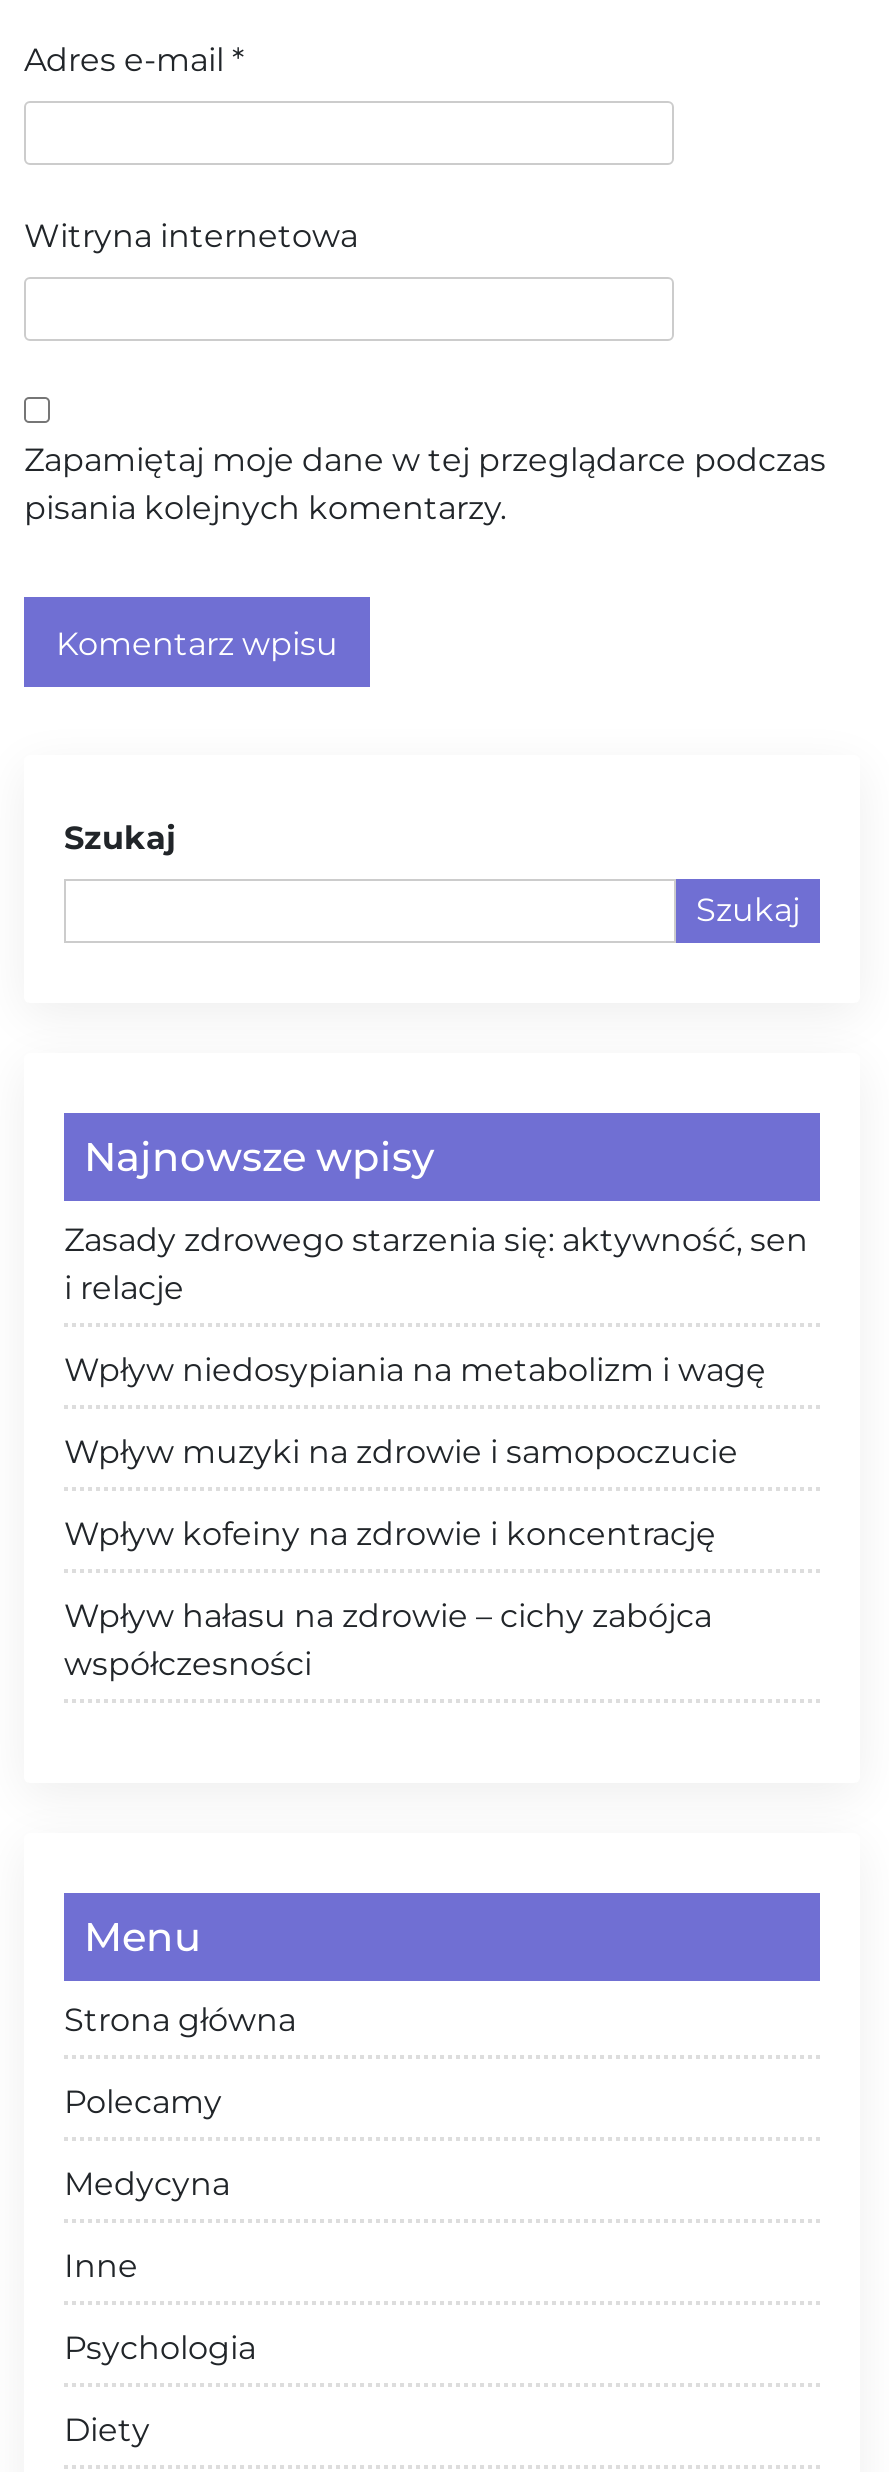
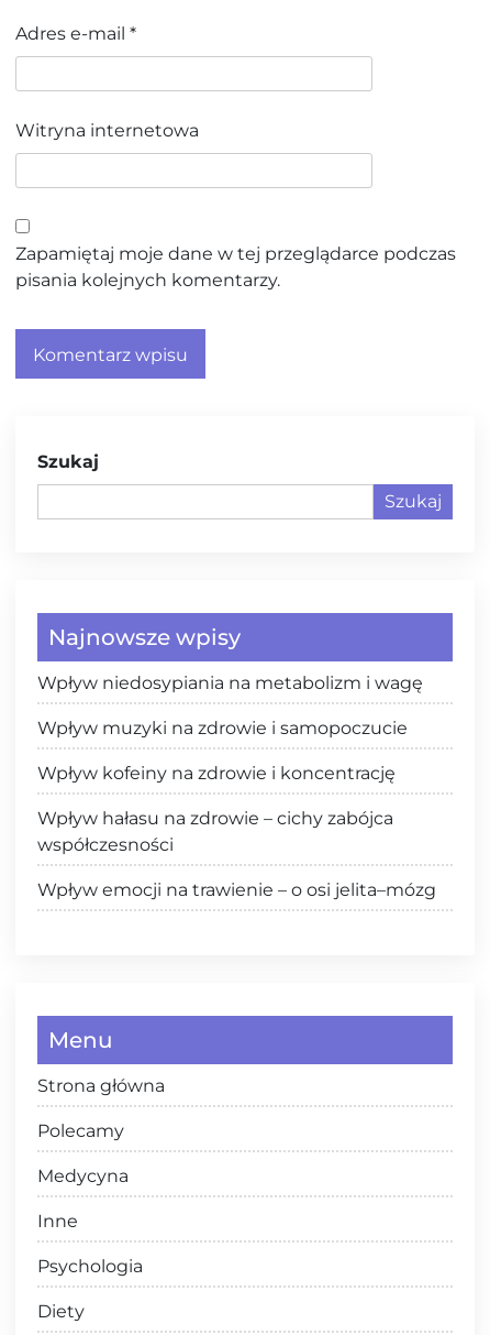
[64,1220,808,1306] Zasady zdrowego starzenia się: aktywność, sen | i relacje -> none
moved [64,1350,766,1682] -> [37,672,423,855]: Wpływ niedosypiania na metabolizm i wagę | Wpływ muzyki na zdrowie i samopoczucie | Wpływ kofeiny na zdrowie i koncentrację | Wpływ hałasu na zdrowie – cichy zabójca | współczesności
none -> [37,879,436,900] Wpływ emocji na trawienie – o osi jelita–mózg

